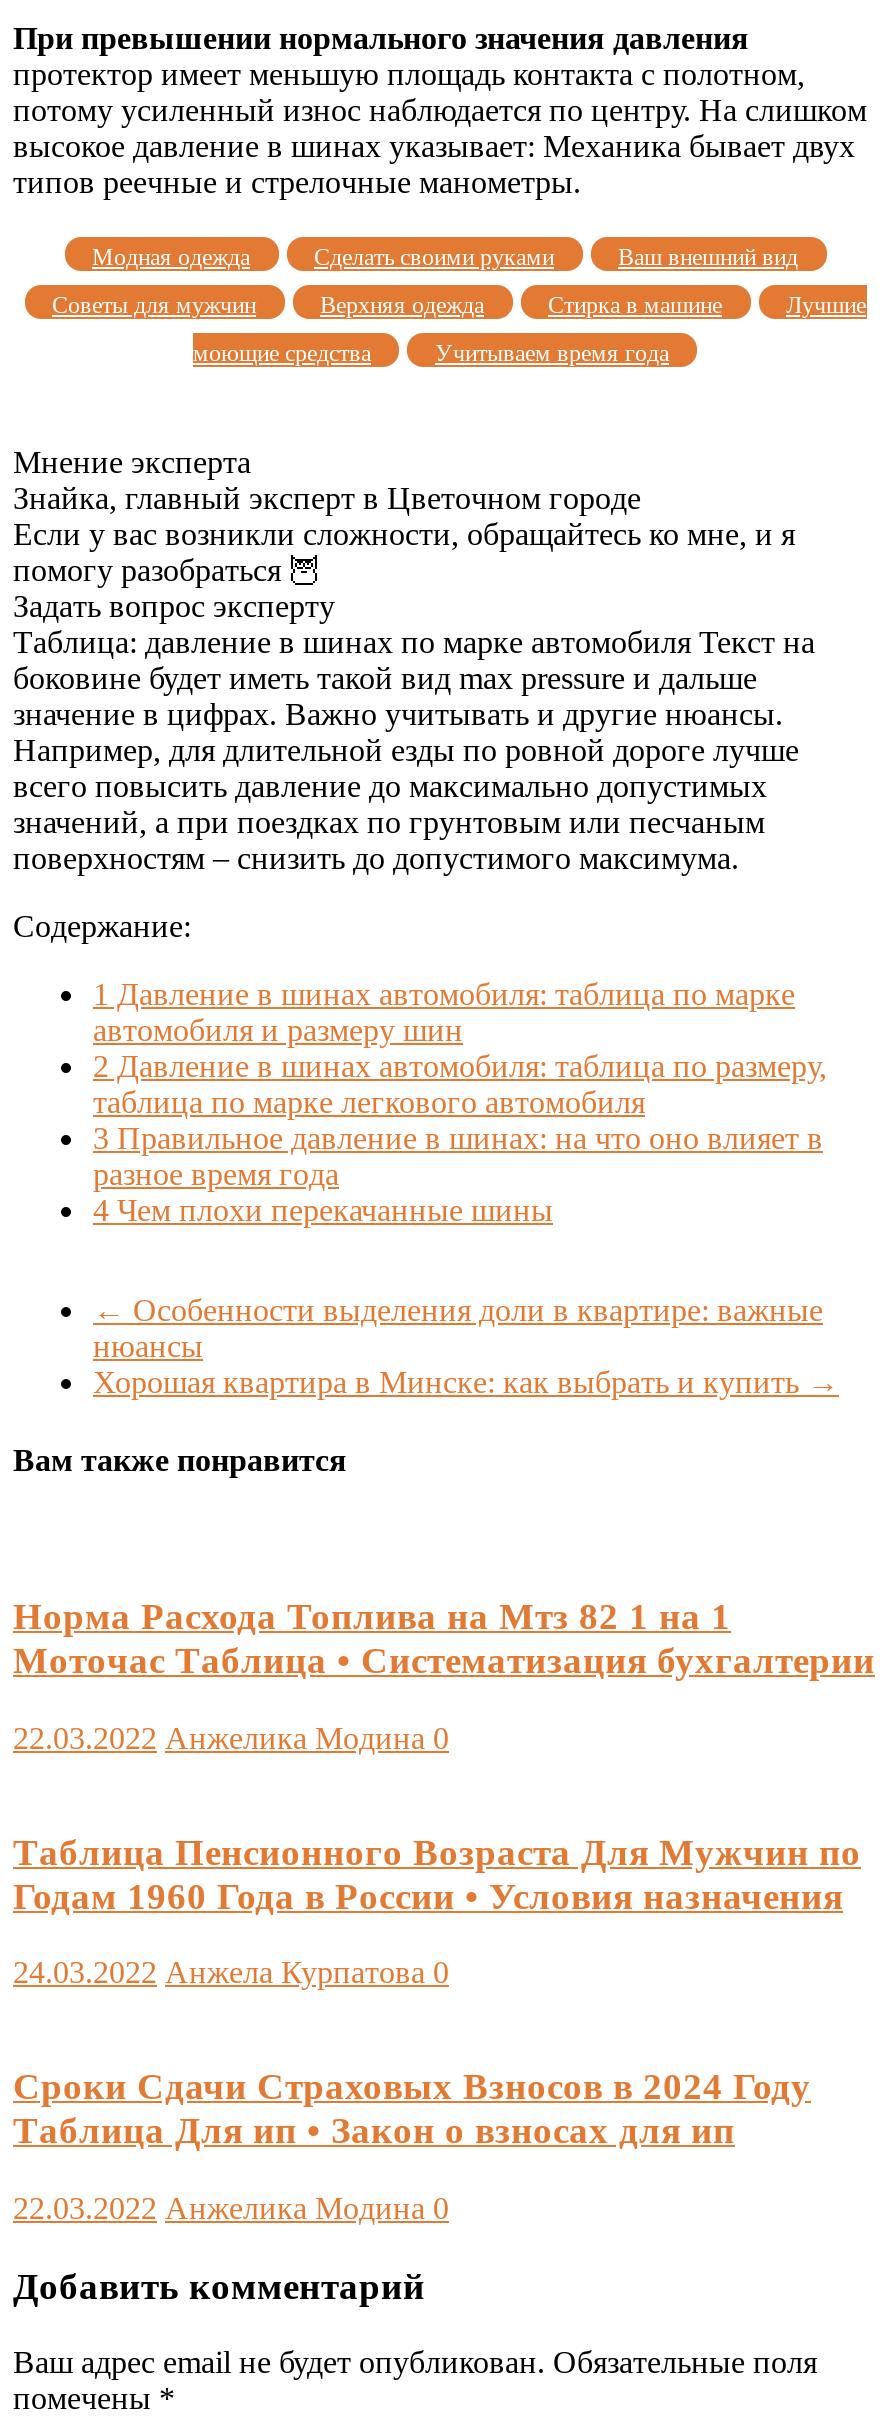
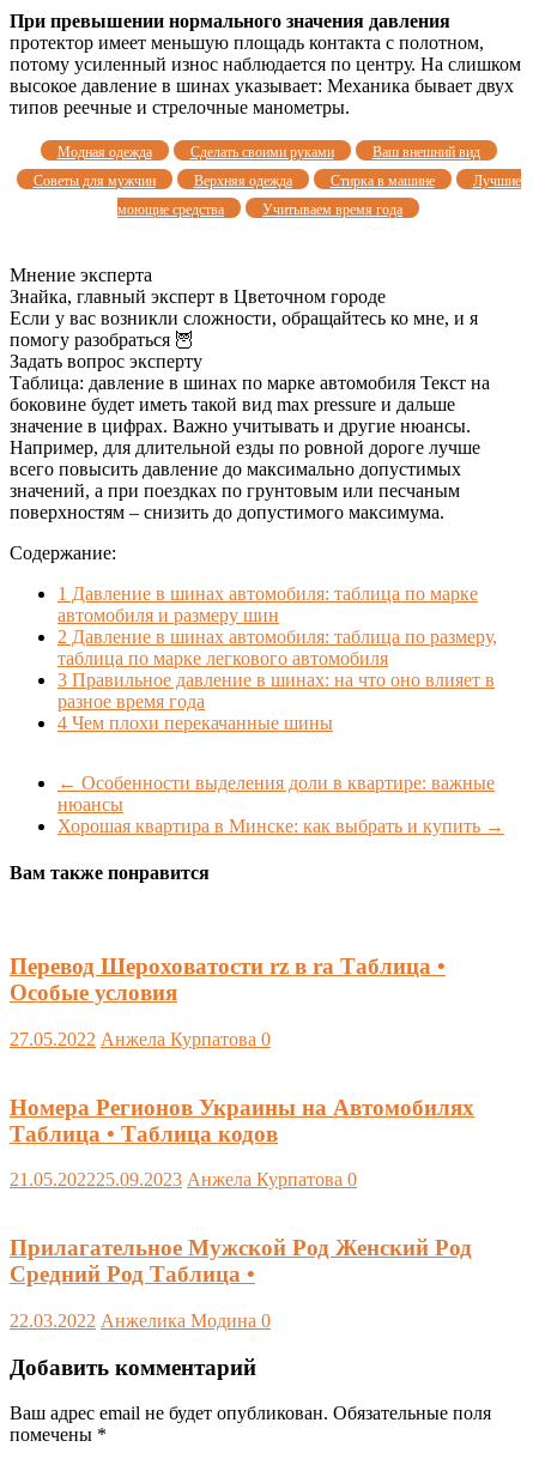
[13,1596,875,1682] Норма Расхода Топлива на Мтз 82 1 на 1 | Моточас Таблица • Систематизация бухгалтерии -> [10,954,446,1005] Перевод Шероховатости rz в ra Таблица • | Особые условия
[13,1721,449,1755] 22.03.2022 Анжелика Модина 0 -> [10,1029,271,1049] 27.05.2022 Анжела Курпатова 0
[13,1830,861,1916] Таблица Пенсионного Возраста Для Мужчин по | Годам 1960 Года в России • Условия назначения -> [10,1094,474,1146] Номера Регионов Украины на Автомобилях | Таблица • Таблица кодов
[13,1956,449,1990] 24.03.2022 Анжела Курпатова 0 -> [10,1170,357,1190] 21.05.202225.09.2023 Анжела Курпатова 0
[13,2065,811,2151] Сроки Сдачи Страховых Взносов в 2024 Году | Таблица Для ип • Закон о взносах для ип -> [10,1235,472,1287] Прилагательное Мужской Род Женский Род | Средний Род Таблица •

